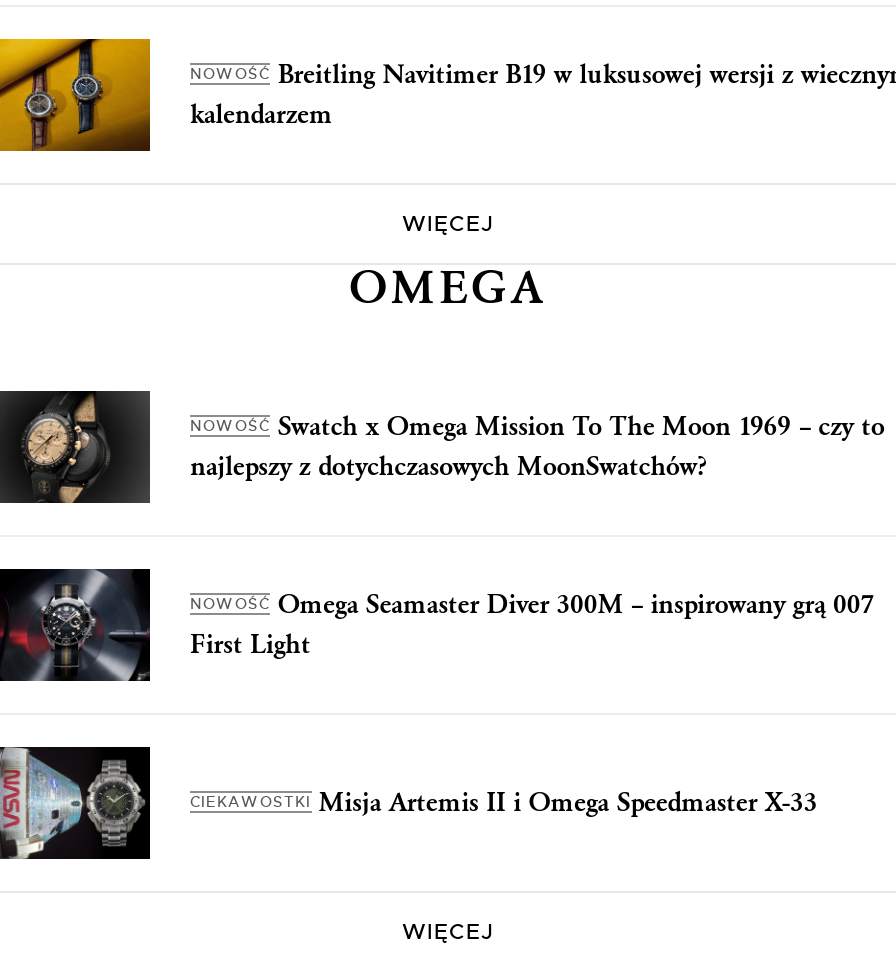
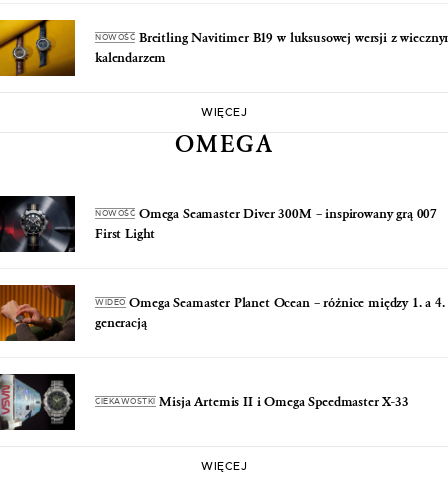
[6,391,884,505] [image] | NOWOŚĆ Swatch x Omega Mission To The Moon 1969 – czy to | najlepszy z dotychczasowych MoonSwatchów? -> none
moved [0,565,874,685] -> [0,194,437,254]: [image] | NOWOŚĆ Omega Seamaster Diver 300M – inspirowany grą 007 | First Light
none -> [3,284,445,342] [image] | WIDEO Omega Seamaster Planet Ocean – różnice między 1. a 4. | generacją

